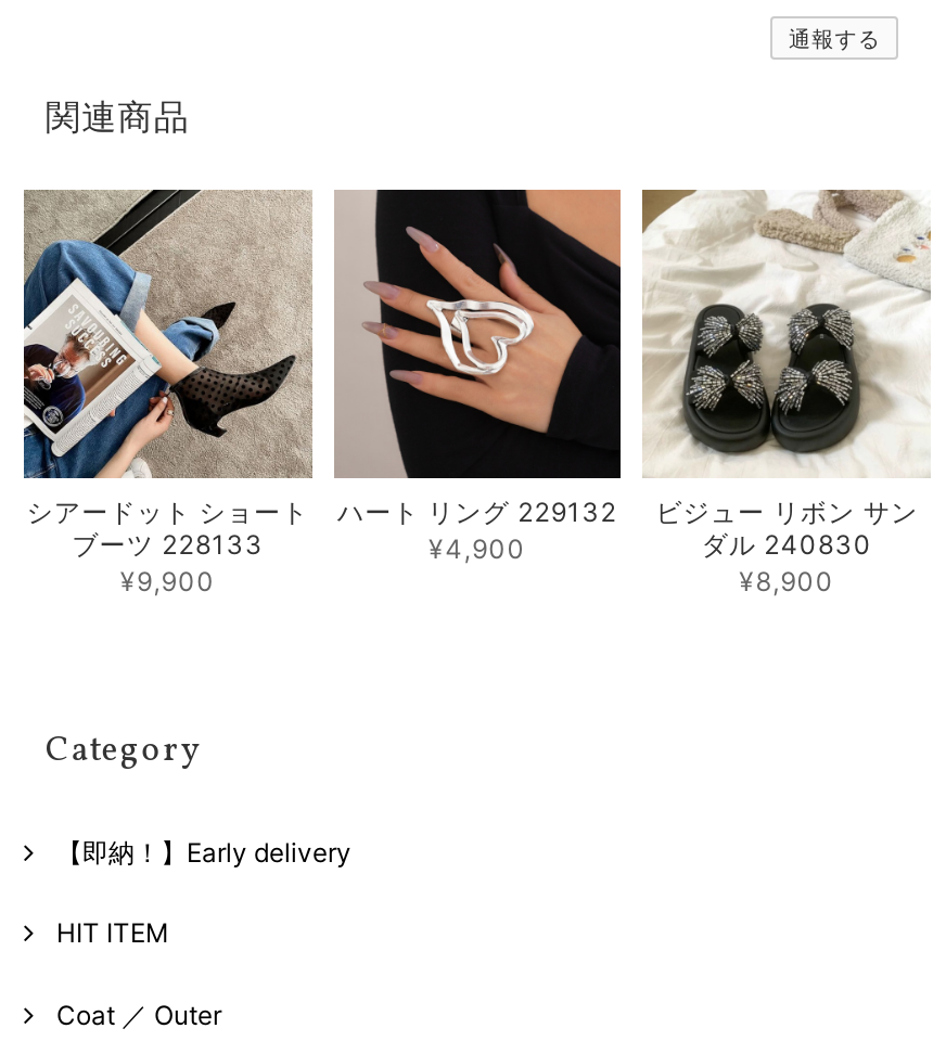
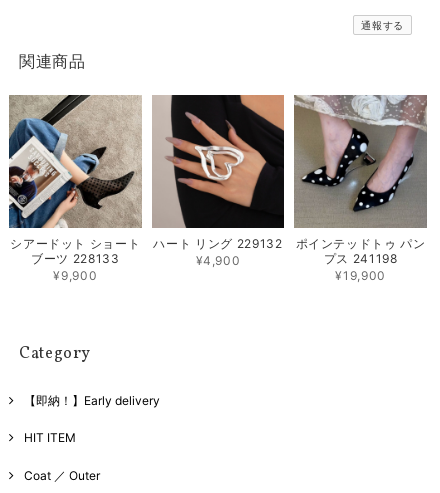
[642,190,931,597] [image] | ビジュー リボン サン | ダル 240830 | ¥8,900 -> [293,94,428,283] [image] | ポインテッドトゥ パン | プス 241198 | ¥19,900

